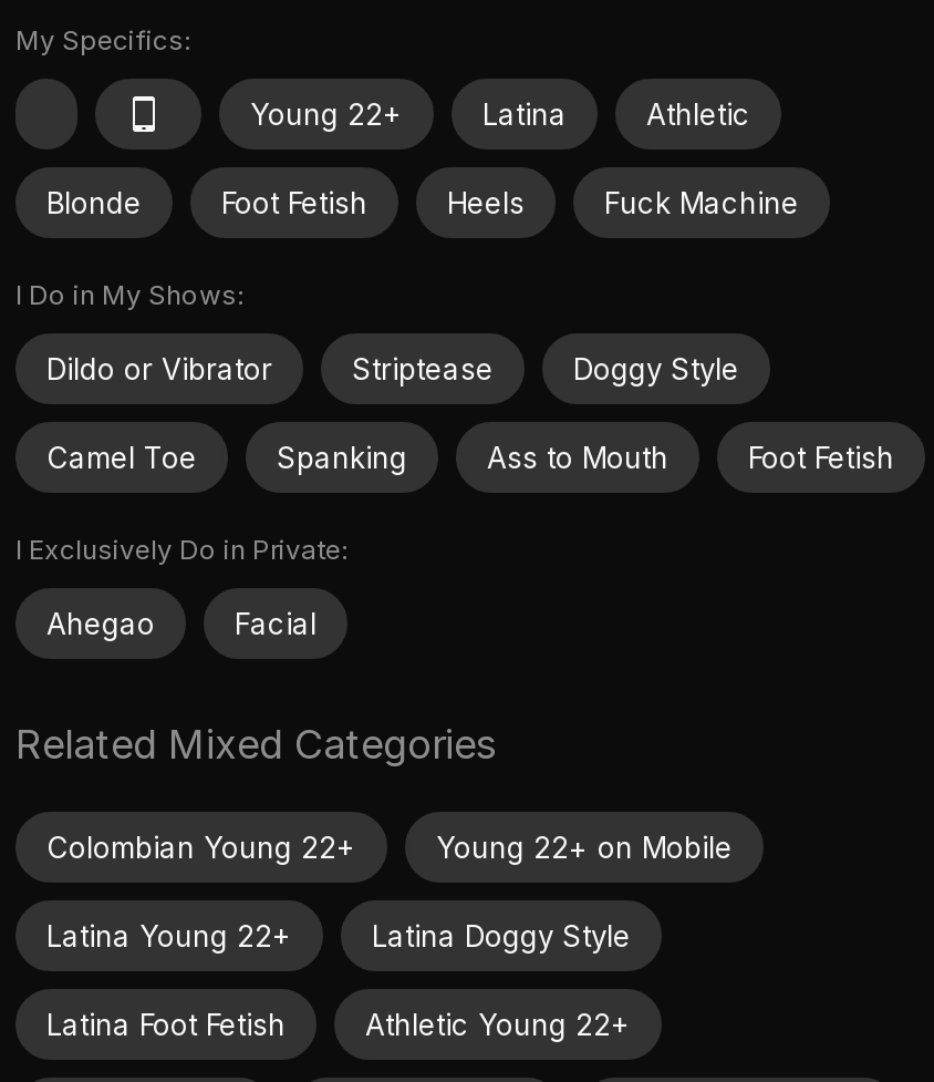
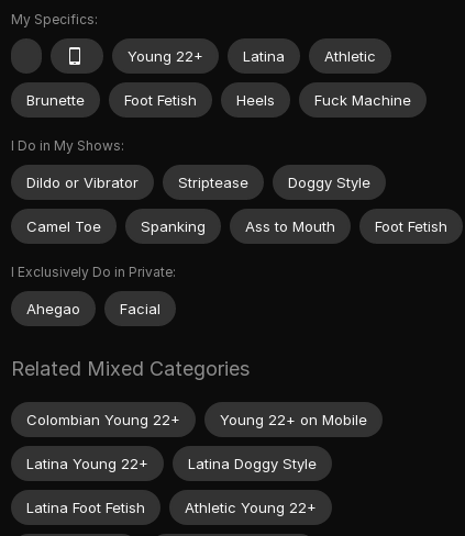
[46,184,142,219] Blonde -> [26,91,85,108] Brunette

